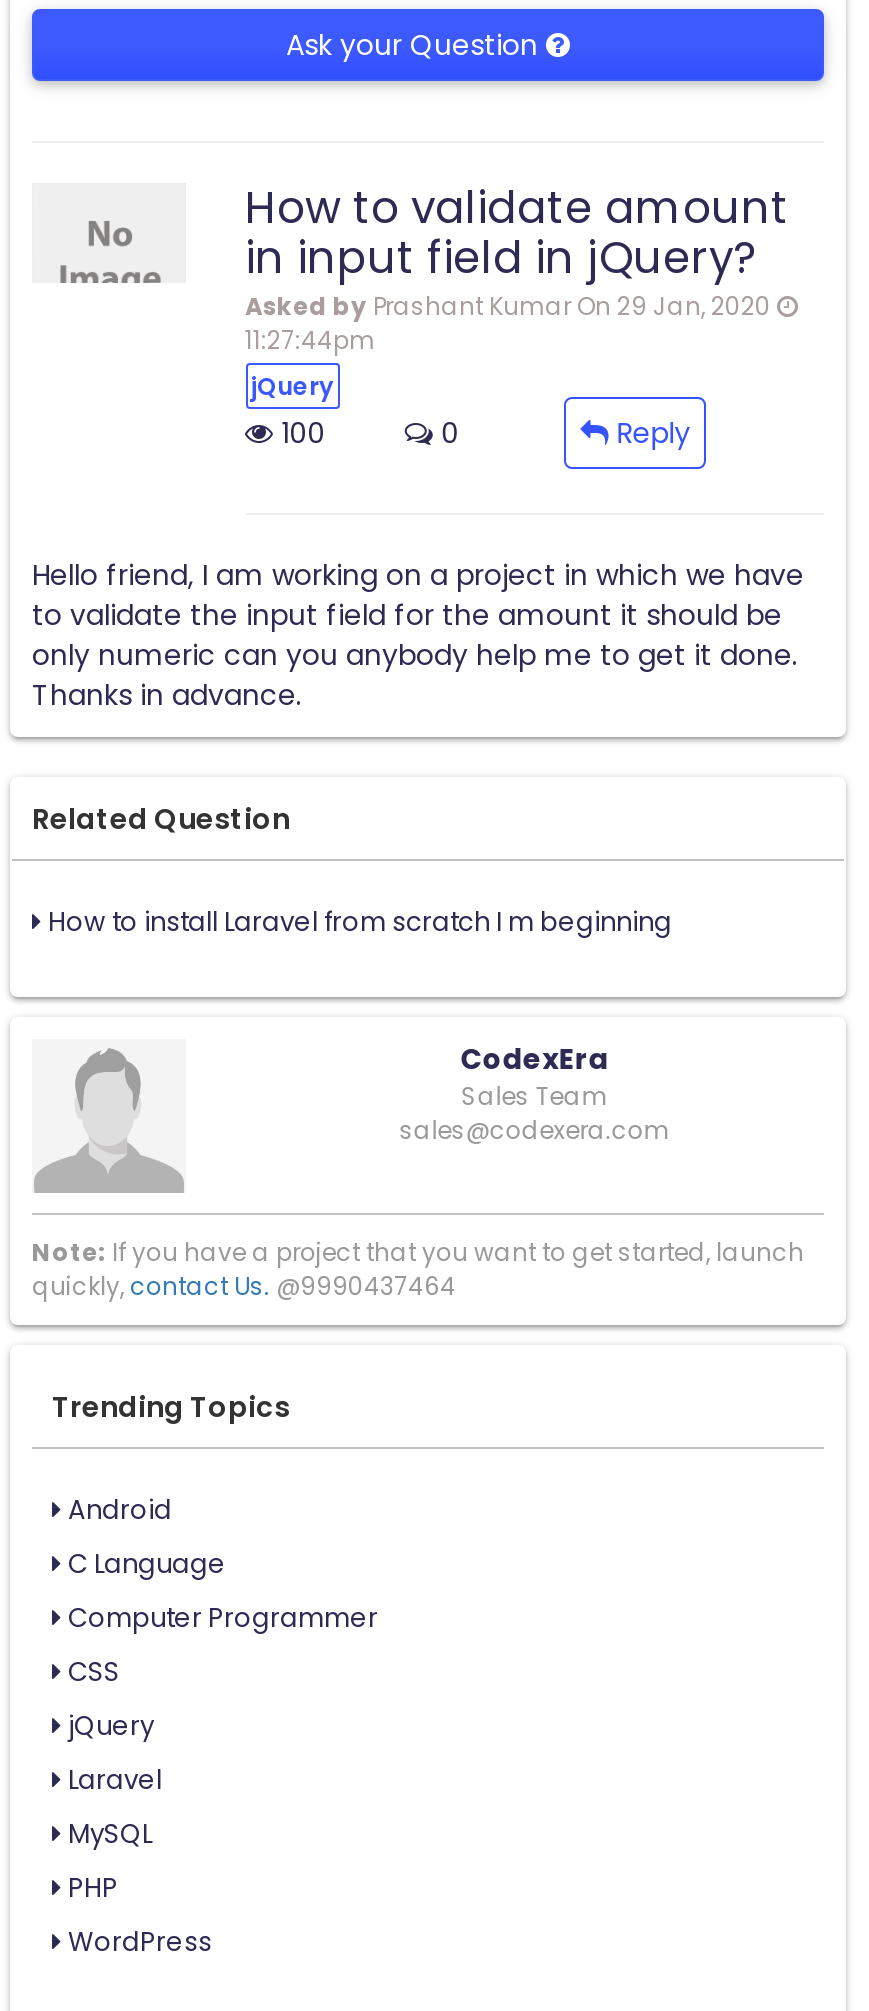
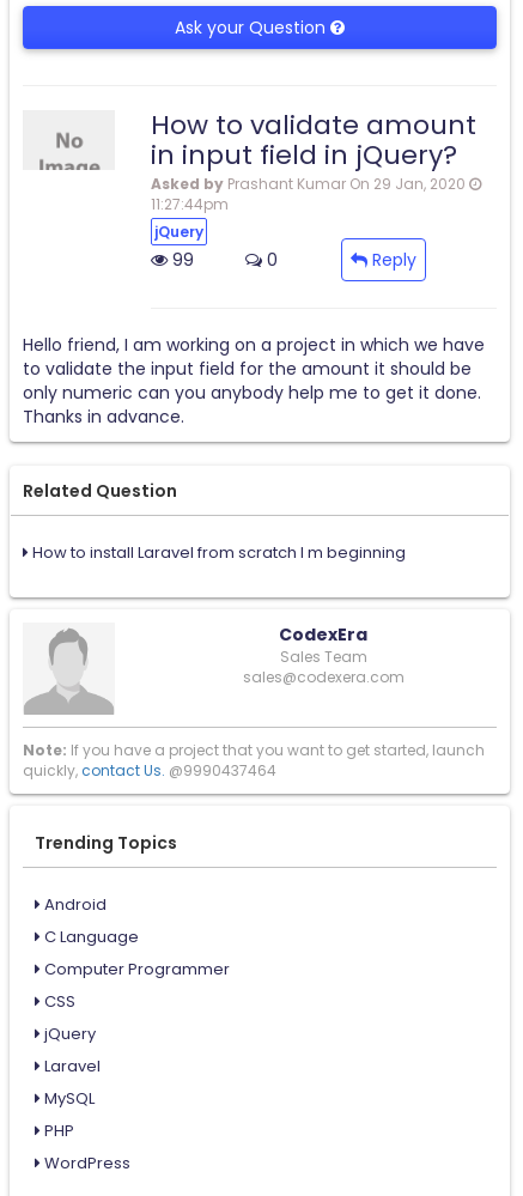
[273,413,325,453] 100 -> [167,248,193,272] 99

